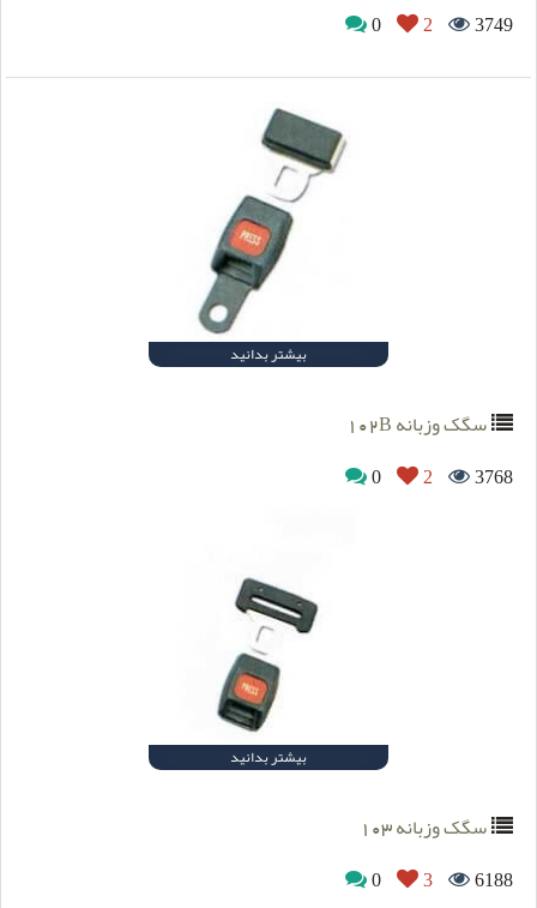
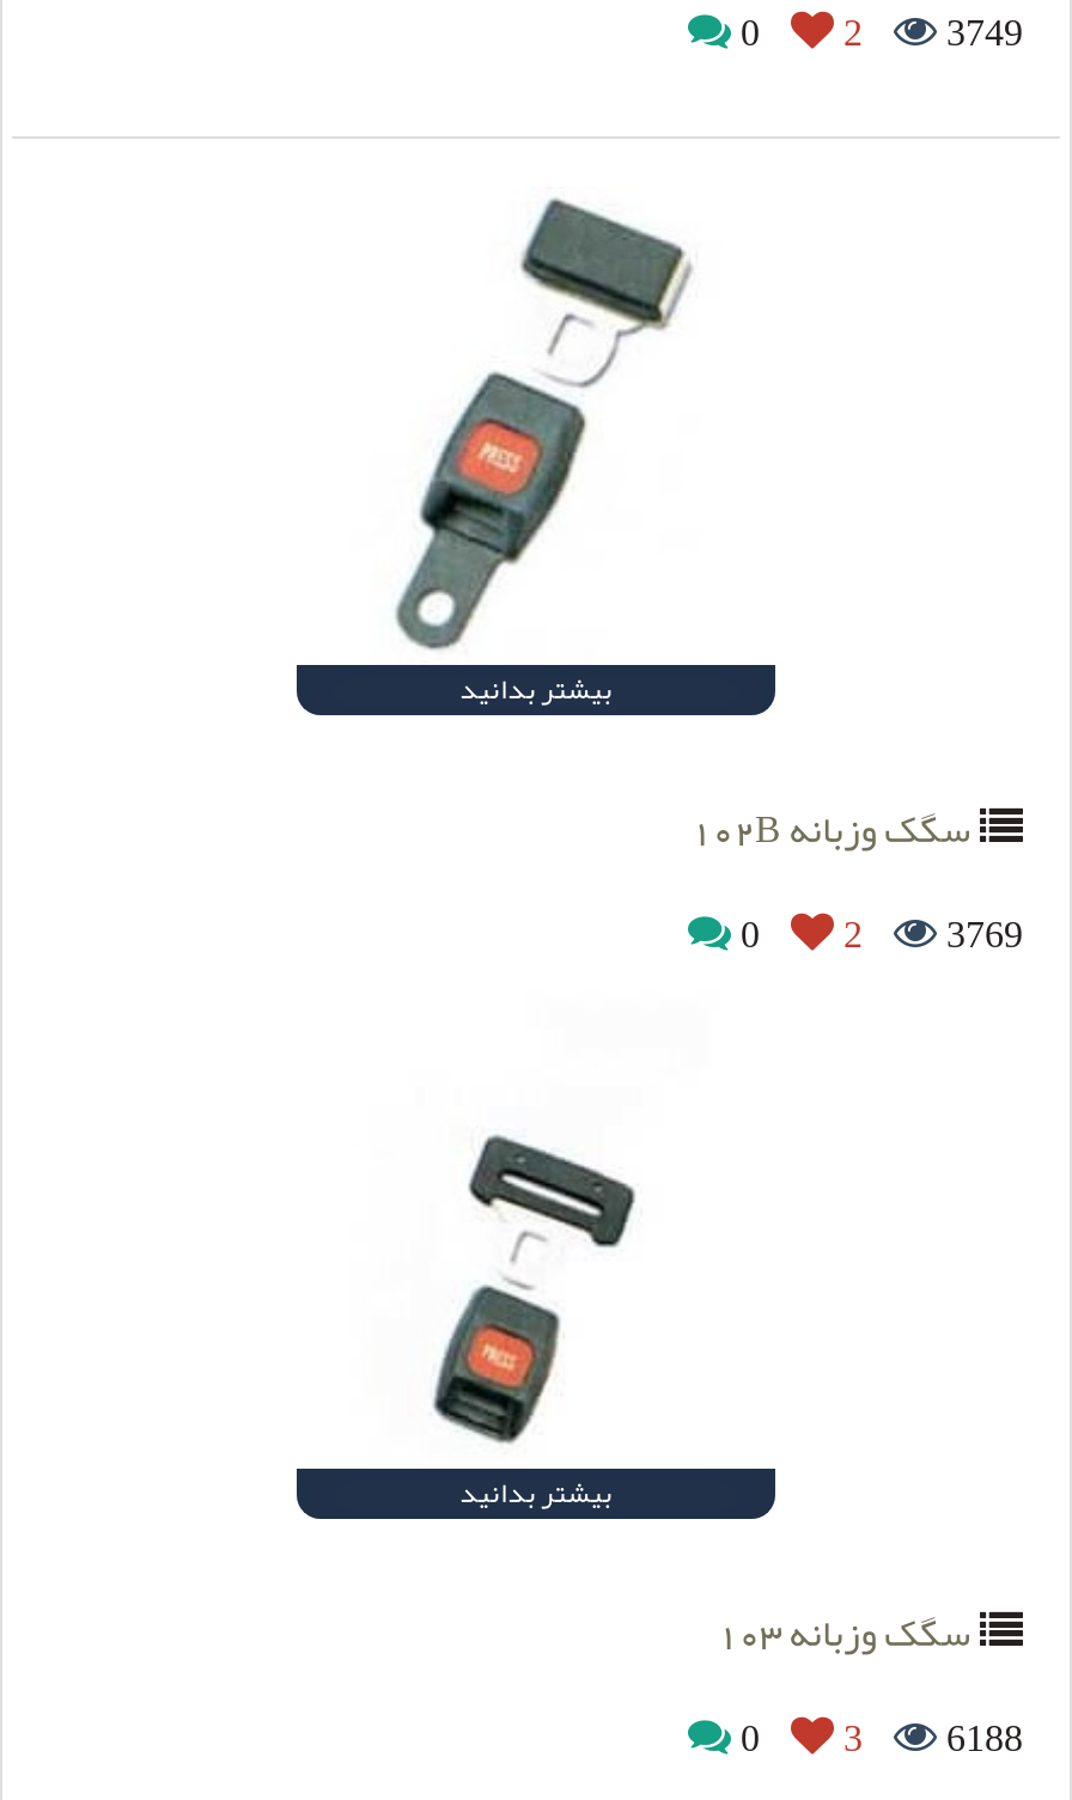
[366,467,512,486] 0 2 3768 -> [731,915,1023,953] 0 2 3769

